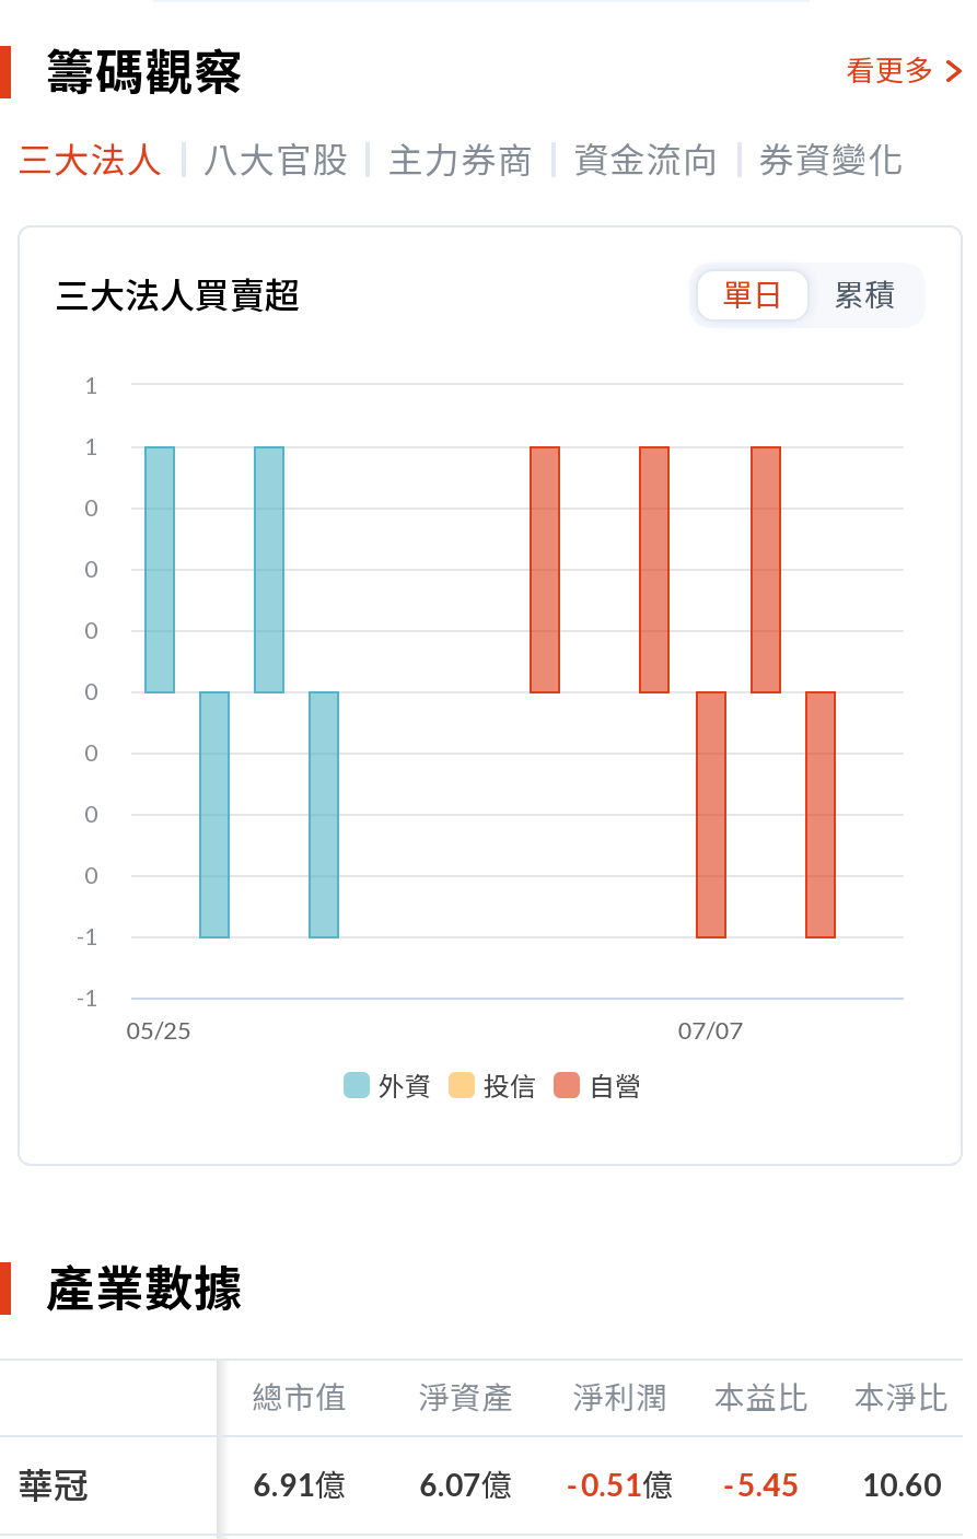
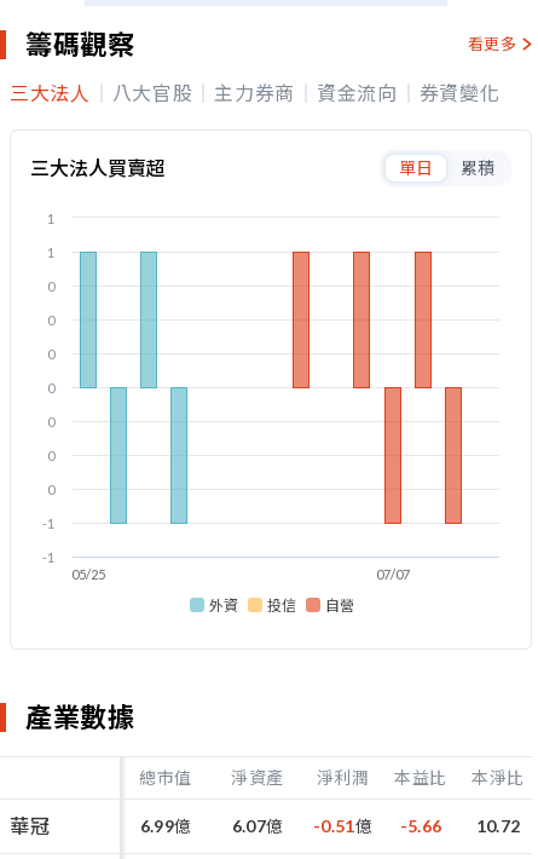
[253,1466,346,1503] 6.91億 -> [140,815,191,836] 6.99億
[724,1466,799,1503] -5.45 -> [400,815,442,836] -5.66
[862,1466,941,1503] 10.60 -> [476,815,520,836] 10.72

